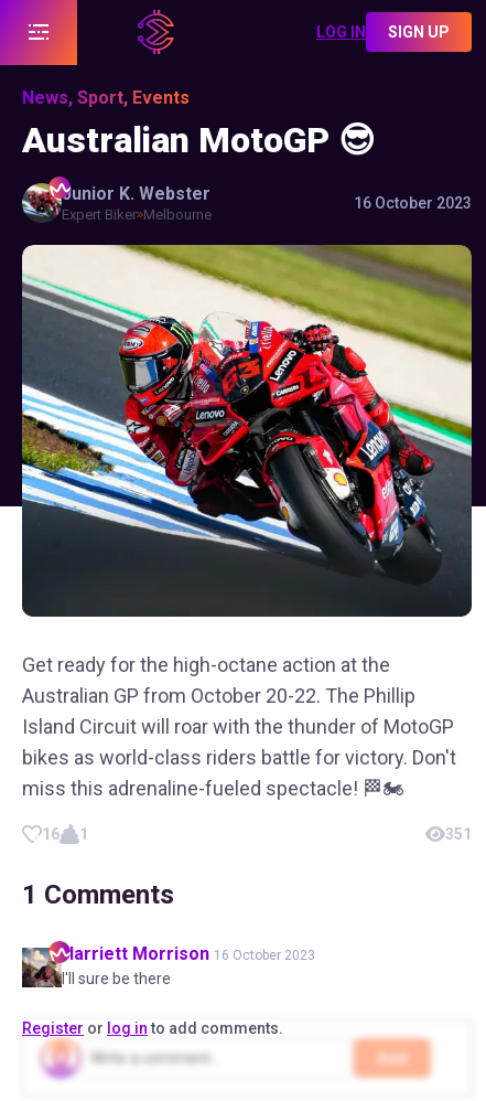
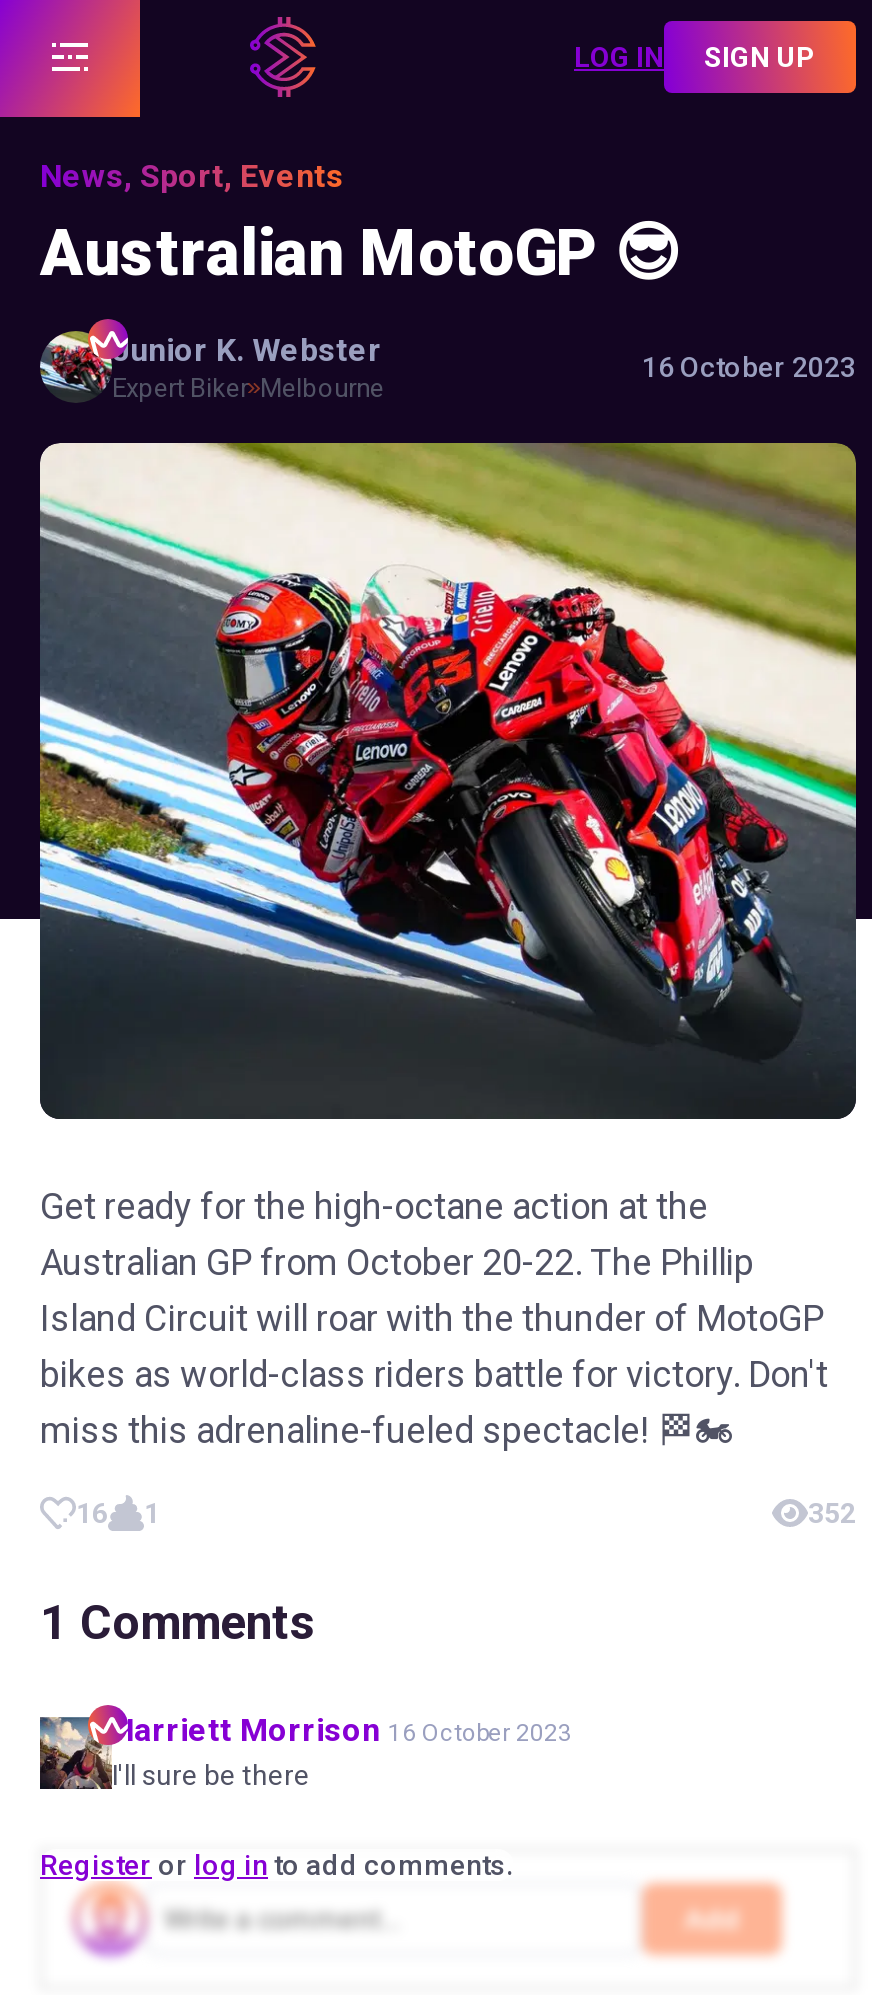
[445,825,472,843] 351 -> [808,1496,856,1528] 352

